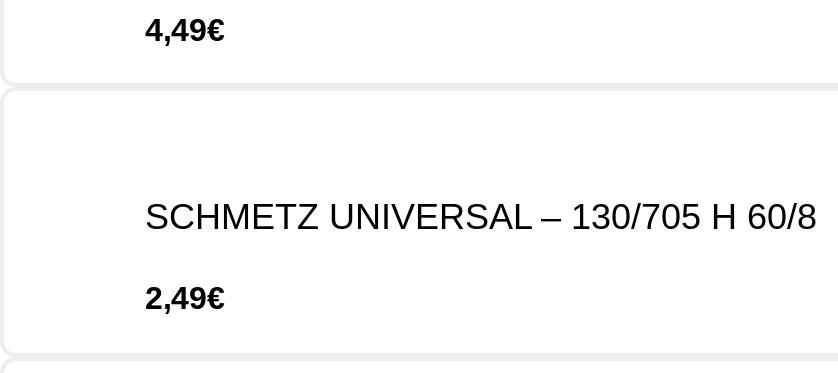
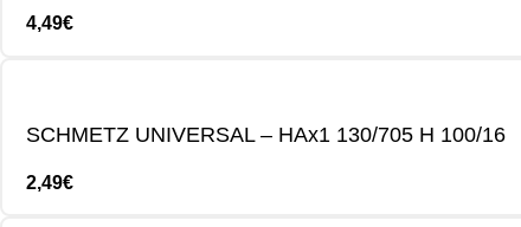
[145,197,817,237] SCHMETZ UNIVERSAL – 130/705 H 60/8 -> [26,123,506,146] SCHMETZ UNIVERSAL – HAx1 130/705 H 100/16

